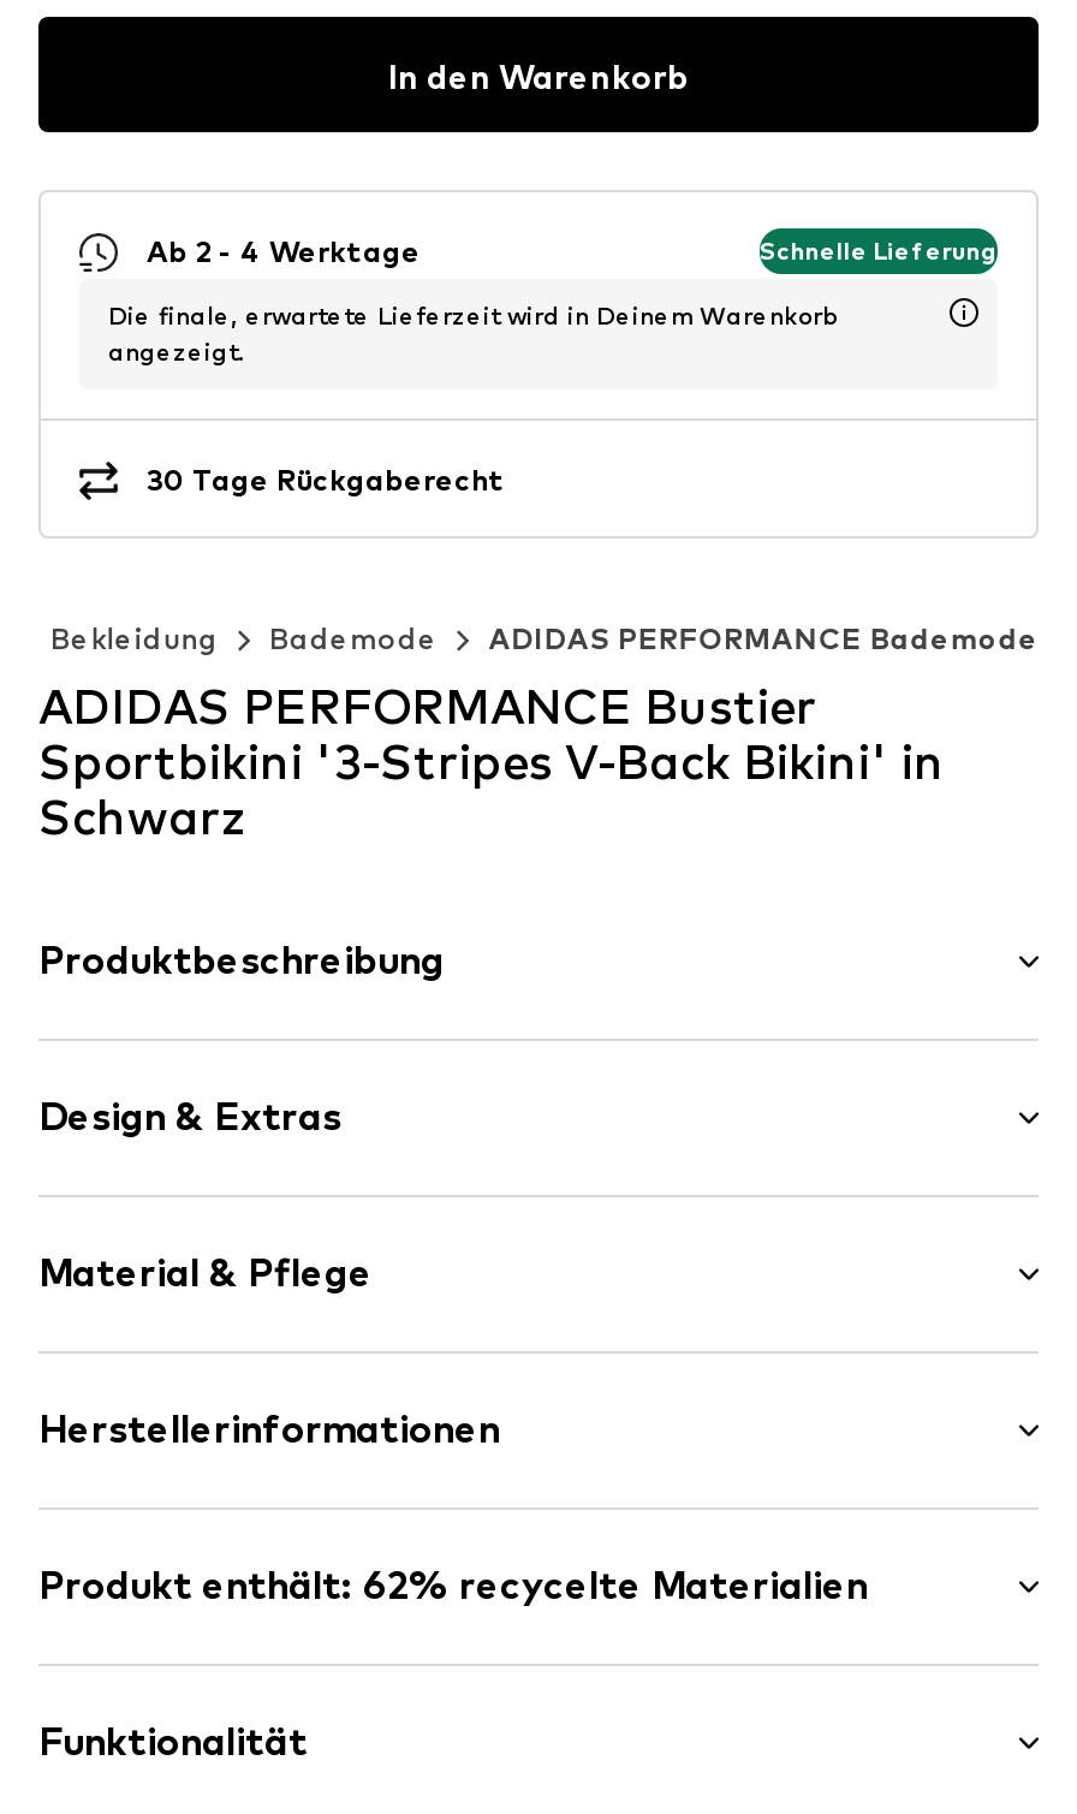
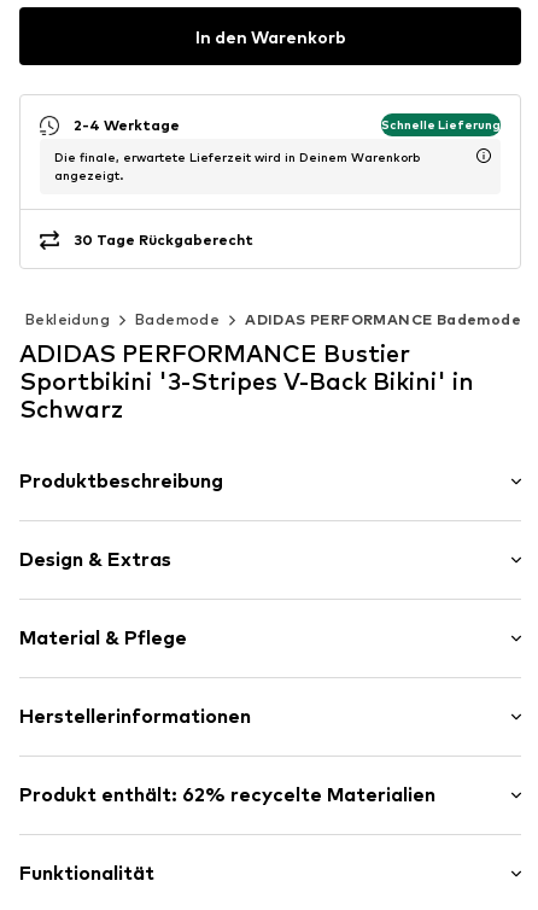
[147,233,421,269] Ab 2 - 4 Werktage -> [74,116,180,134] 2-4 Werktage

